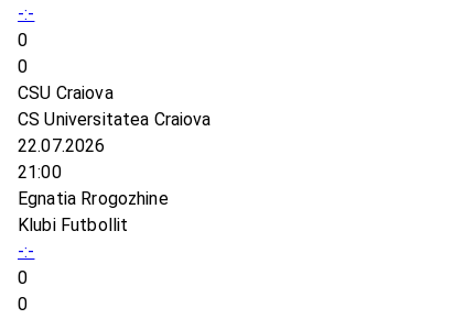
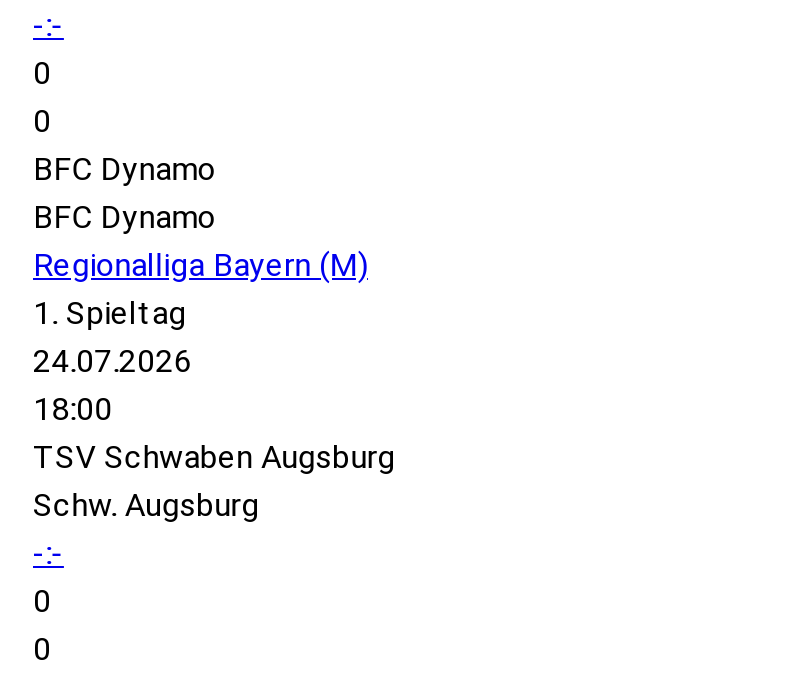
[18,83,211,236] CSU Craiova | CS Universitatea Craiova | 22.07.2026 | 21:00 | Egnatia Rrogozhine | Klubi Futbollit -> [33,150,395,524] BFC Dynamo | BFC Dynamo | Regionalliga Bayern (M) | 1. Spieltag | 24.07.2026 | 18:00 | TSV Schwaben Augsburg | Schw. Augsburg

